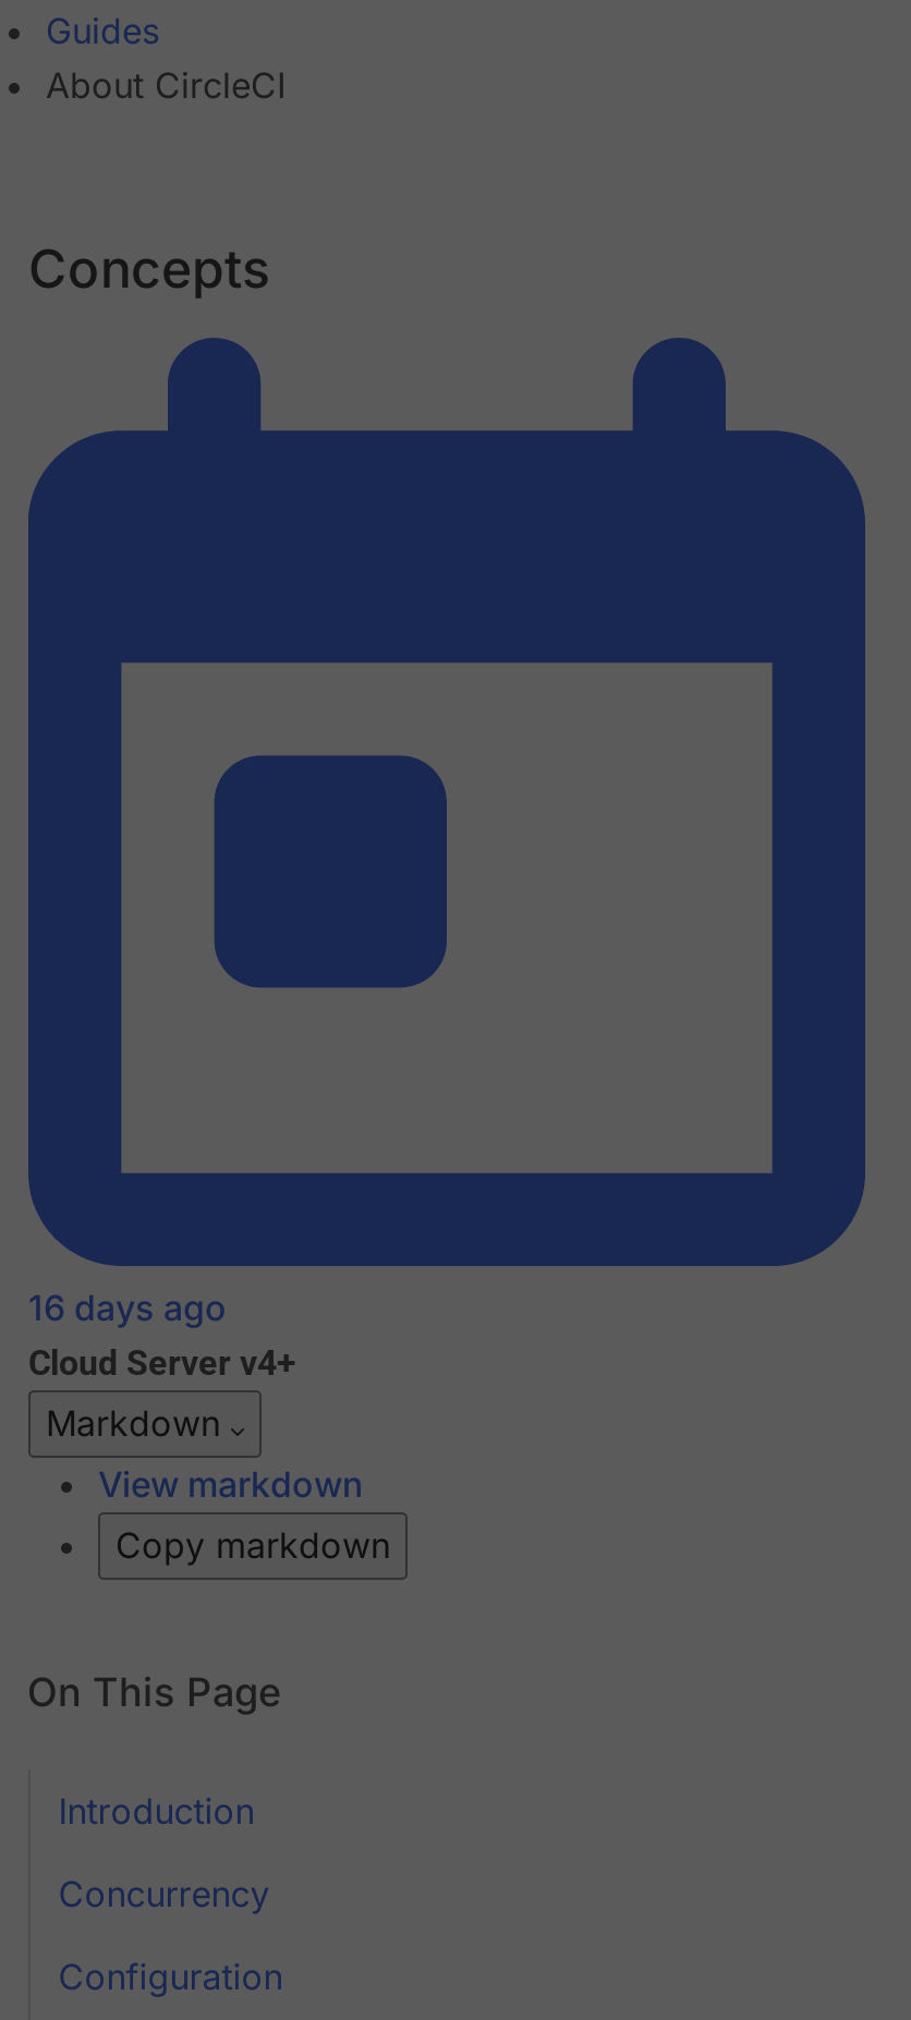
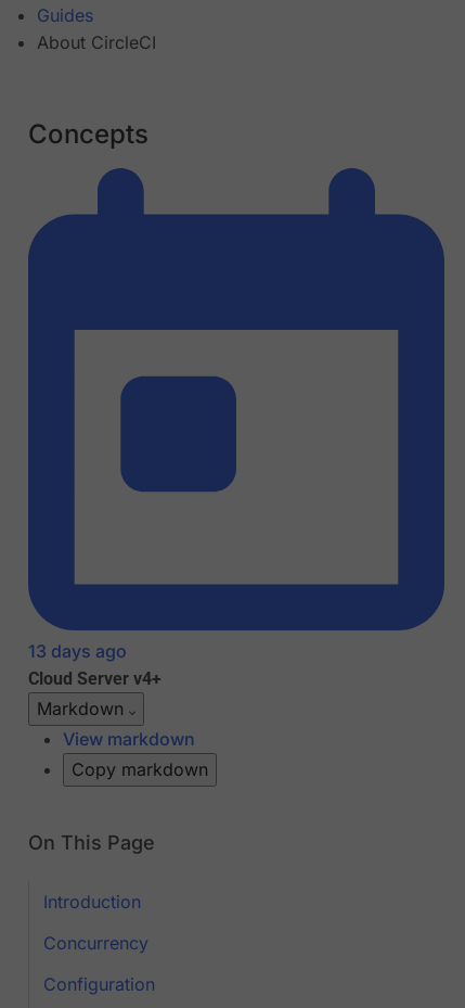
[28,1287,227,1330] 16 days ago -> [28,641,127,662] 13 days ago

